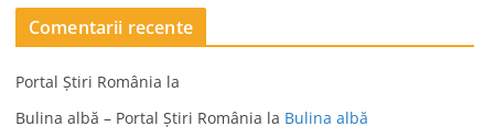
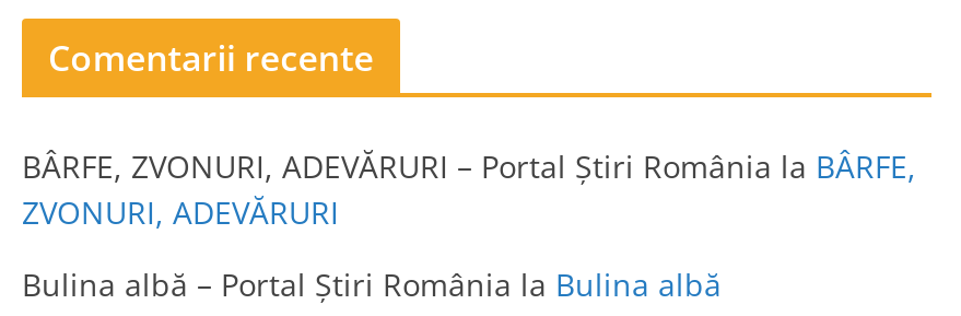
[15,71,180,92] Portal Știri România la -> [22,146,916,233] BÂRFE, ZVONURI, ADEVĂRURI – Portal Știri România la BÂRFE, | ZVONURI, ADEVĂRURI

